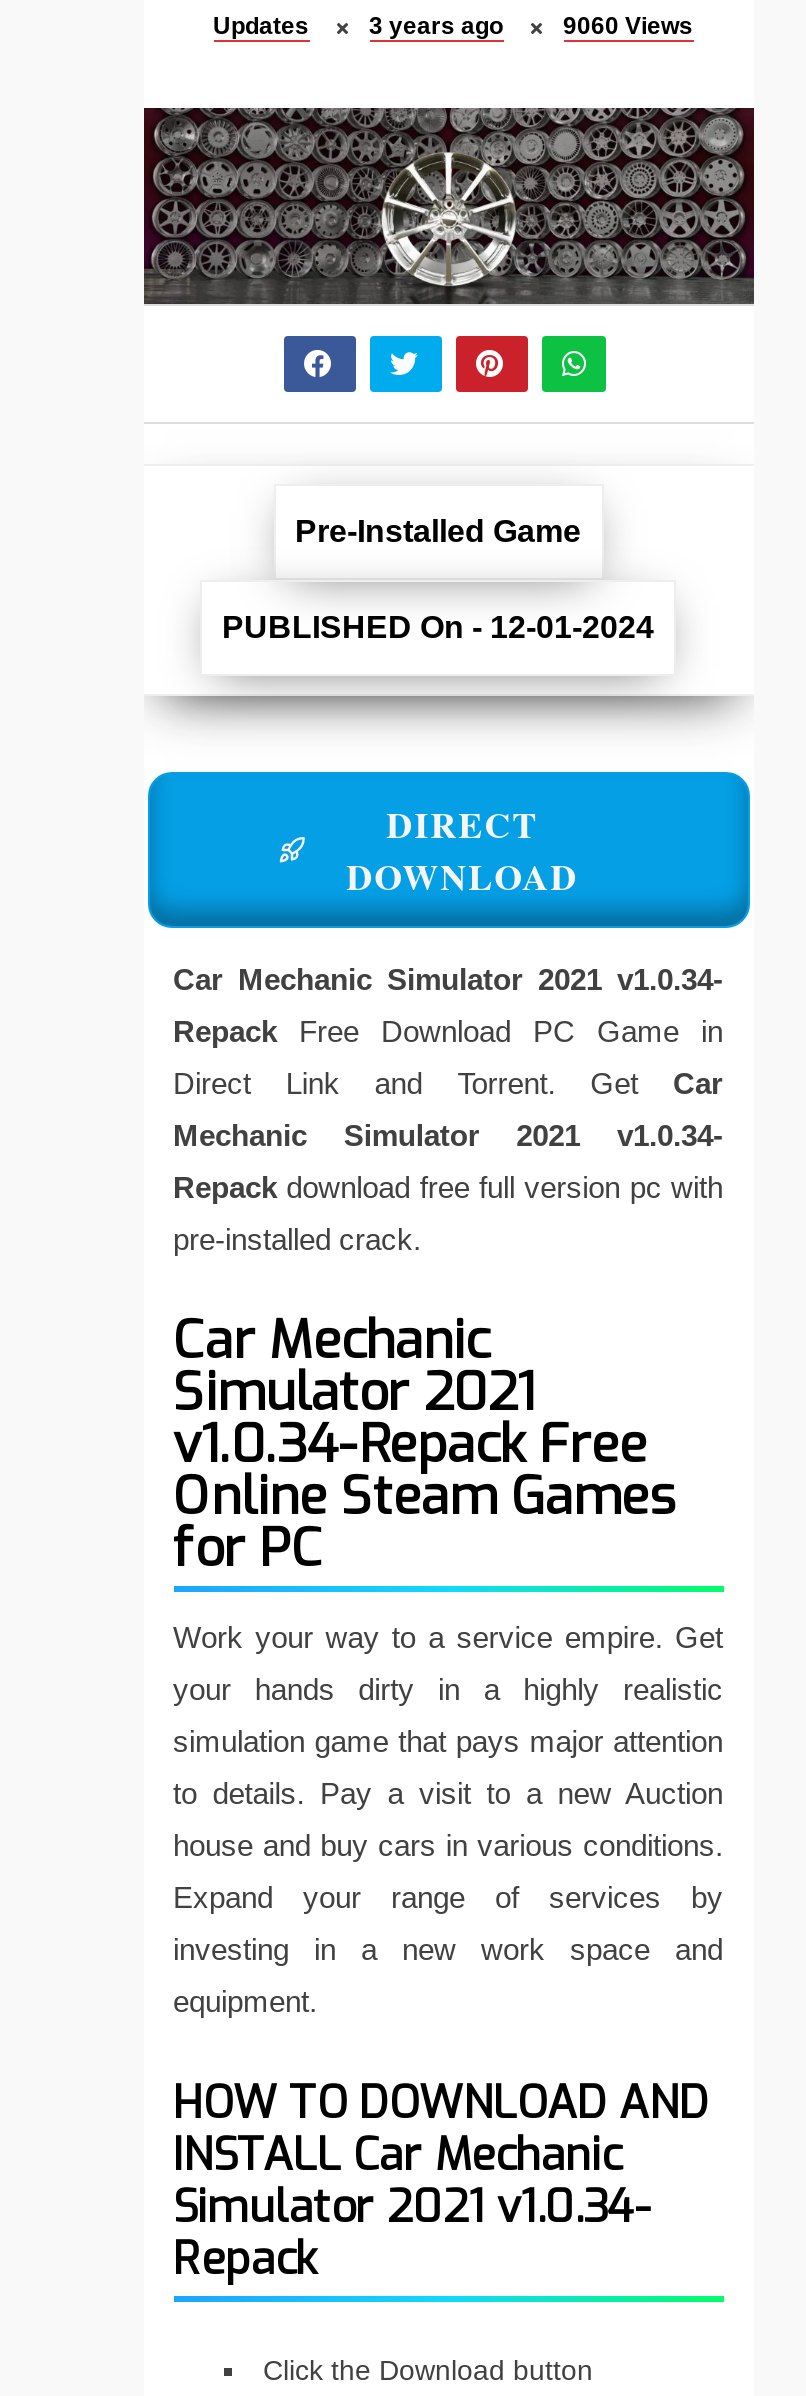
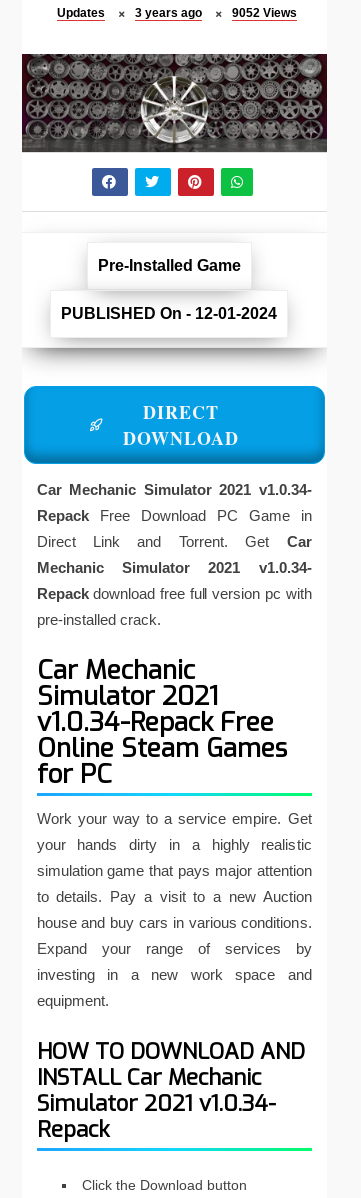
[563,12,693,40] 9060 Views -> [231,6,296,20] 9052 Views

